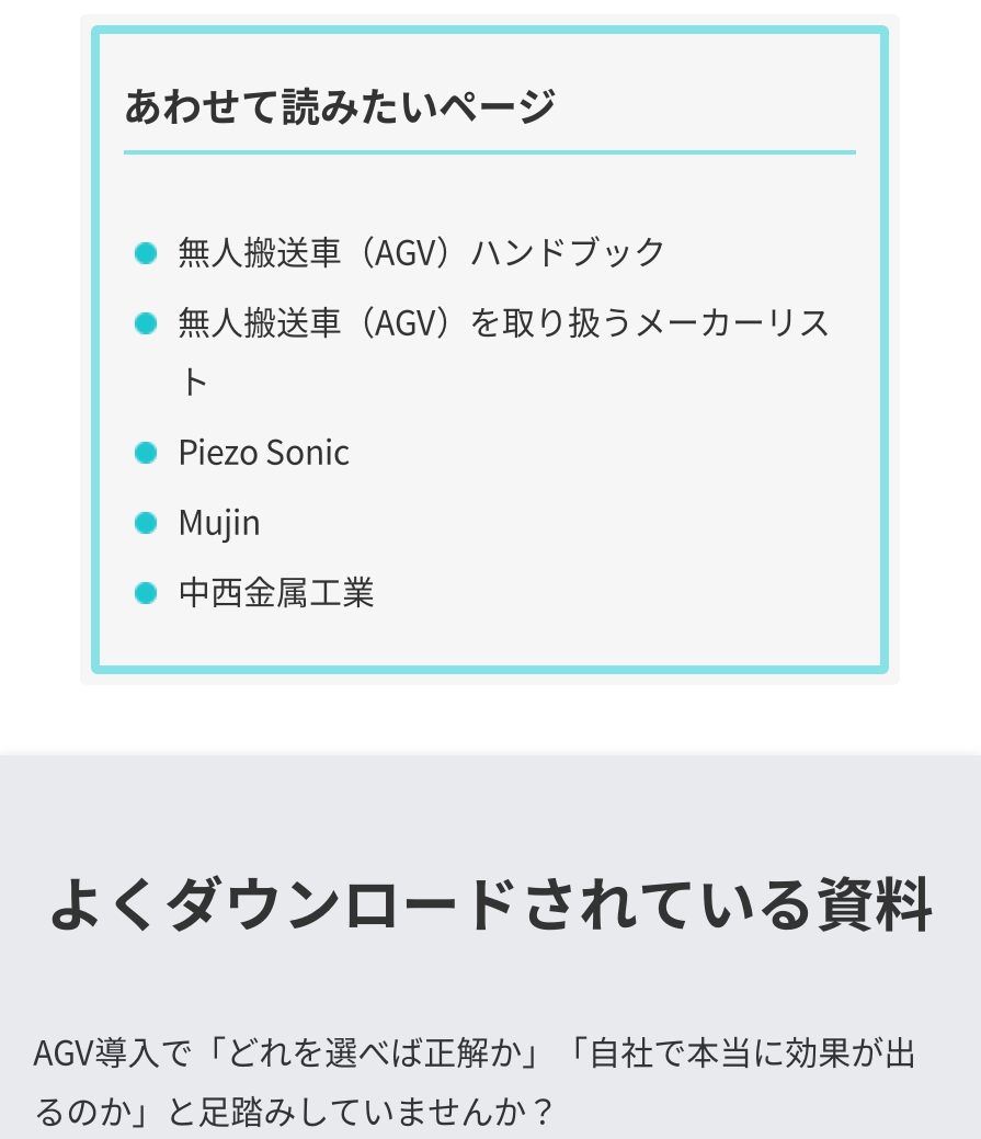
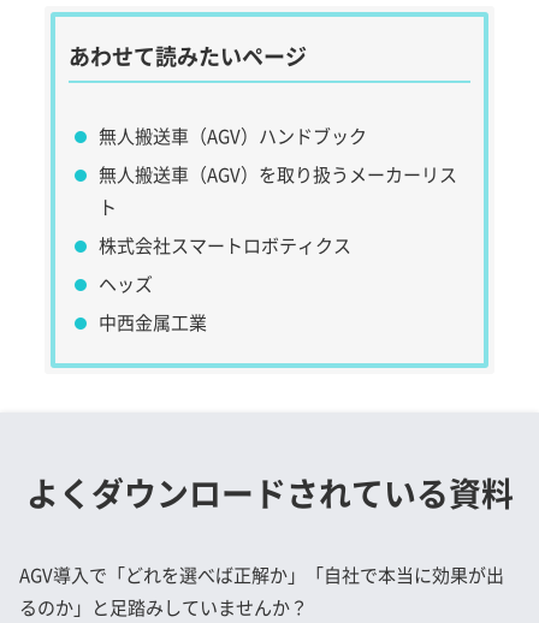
[178,426,351,472] Piezo Sonic -> [98,232,351,257] 株式会社スマートロボティクス
[178,496,261,542] Mujin -> [98,270,152,296] ヘッズ

